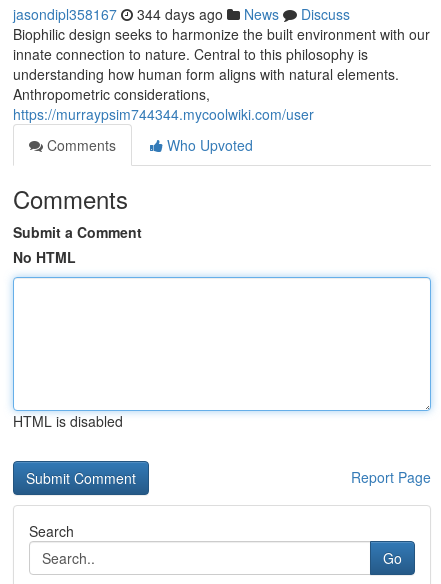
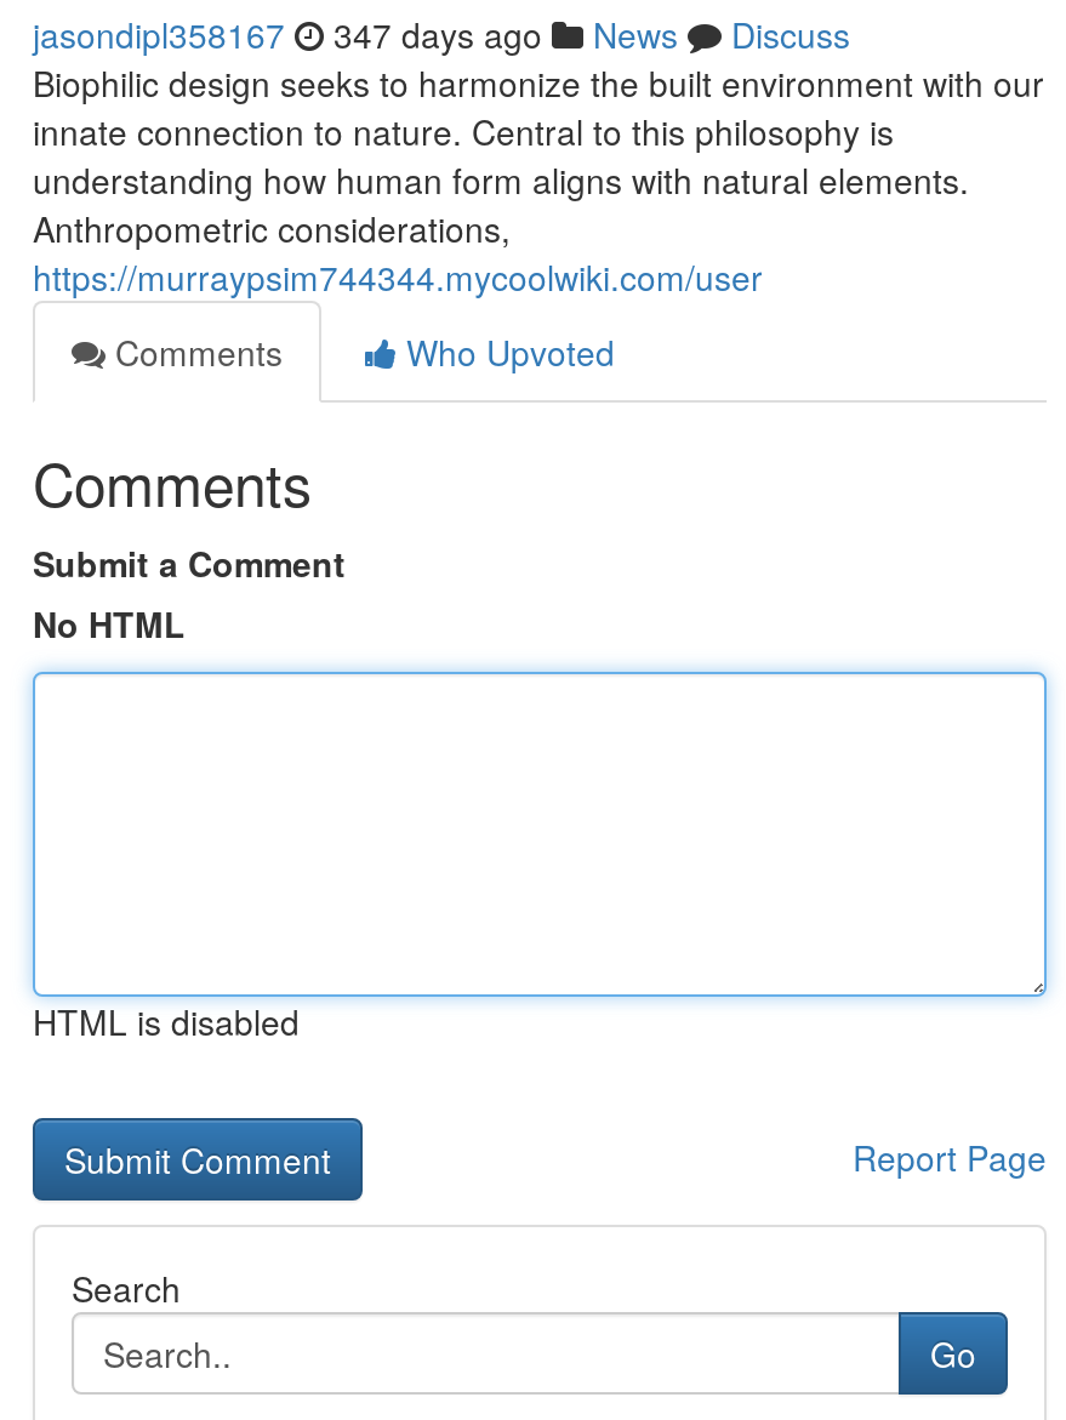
[13,4,350,24] jasondipl358167 344 days ago News Discuss -> [33,10,850,58] jasondipl358167 347 days ago News Discuss

